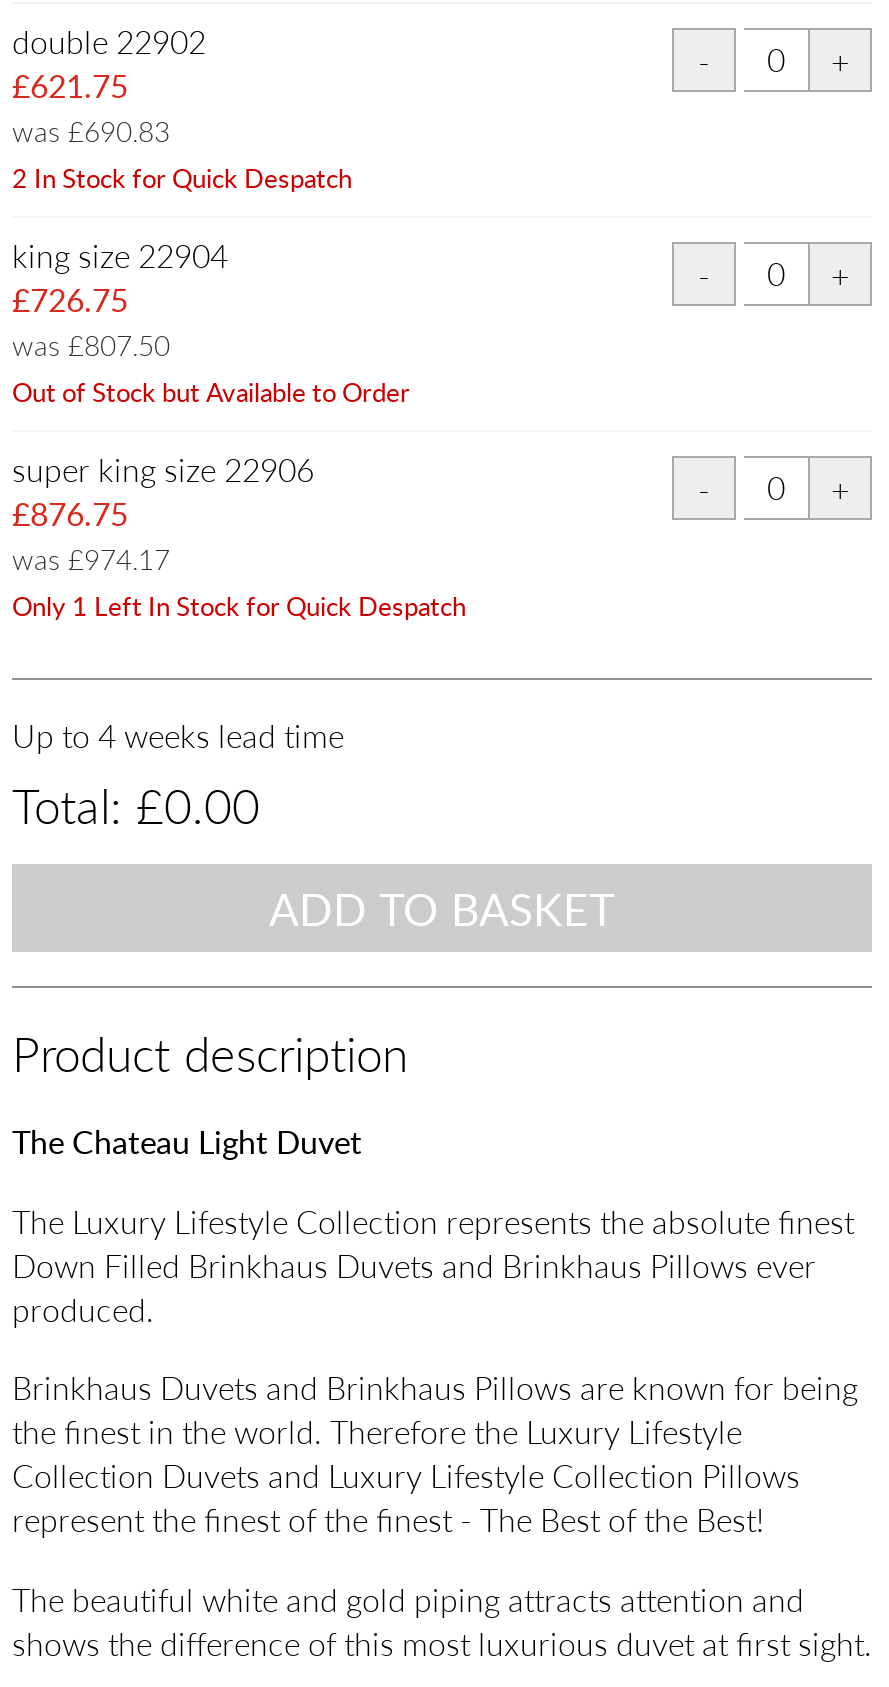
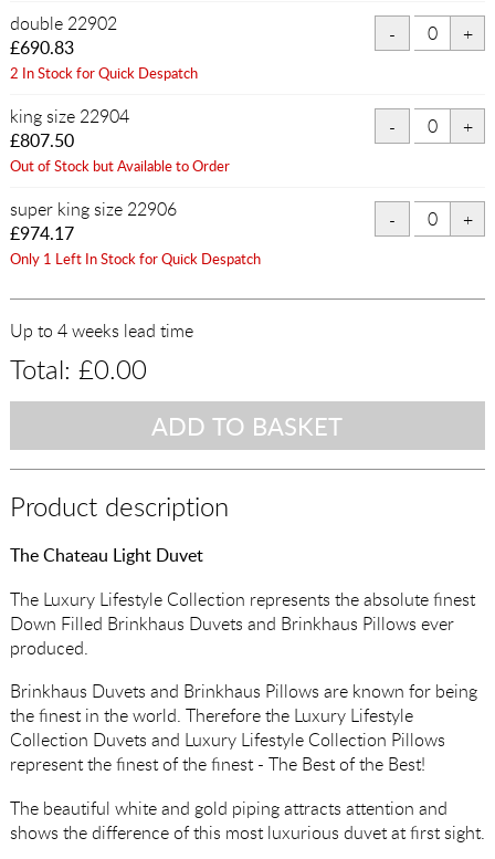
[12,65,170,151] £621.75 | was £690.83 -> [10,36,74,60] £690.83
[12,279,170,365] £726.75 | was £807.50 -> [10,129,74,153] £807.50
[12,493,170,579] £876.75 | was £974.17 -> [10,222,74,246] £974.17

